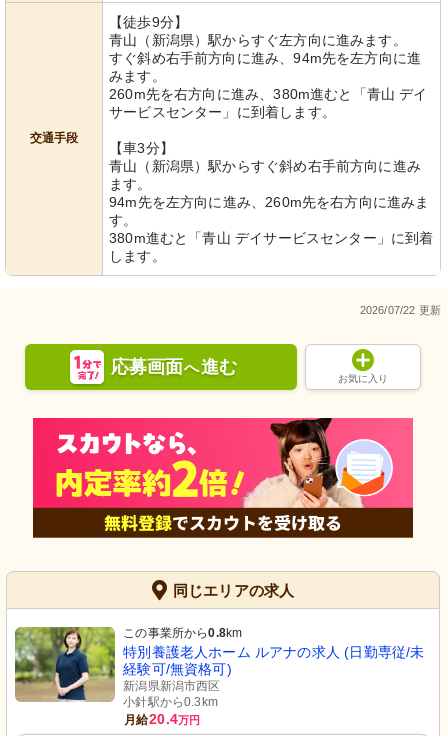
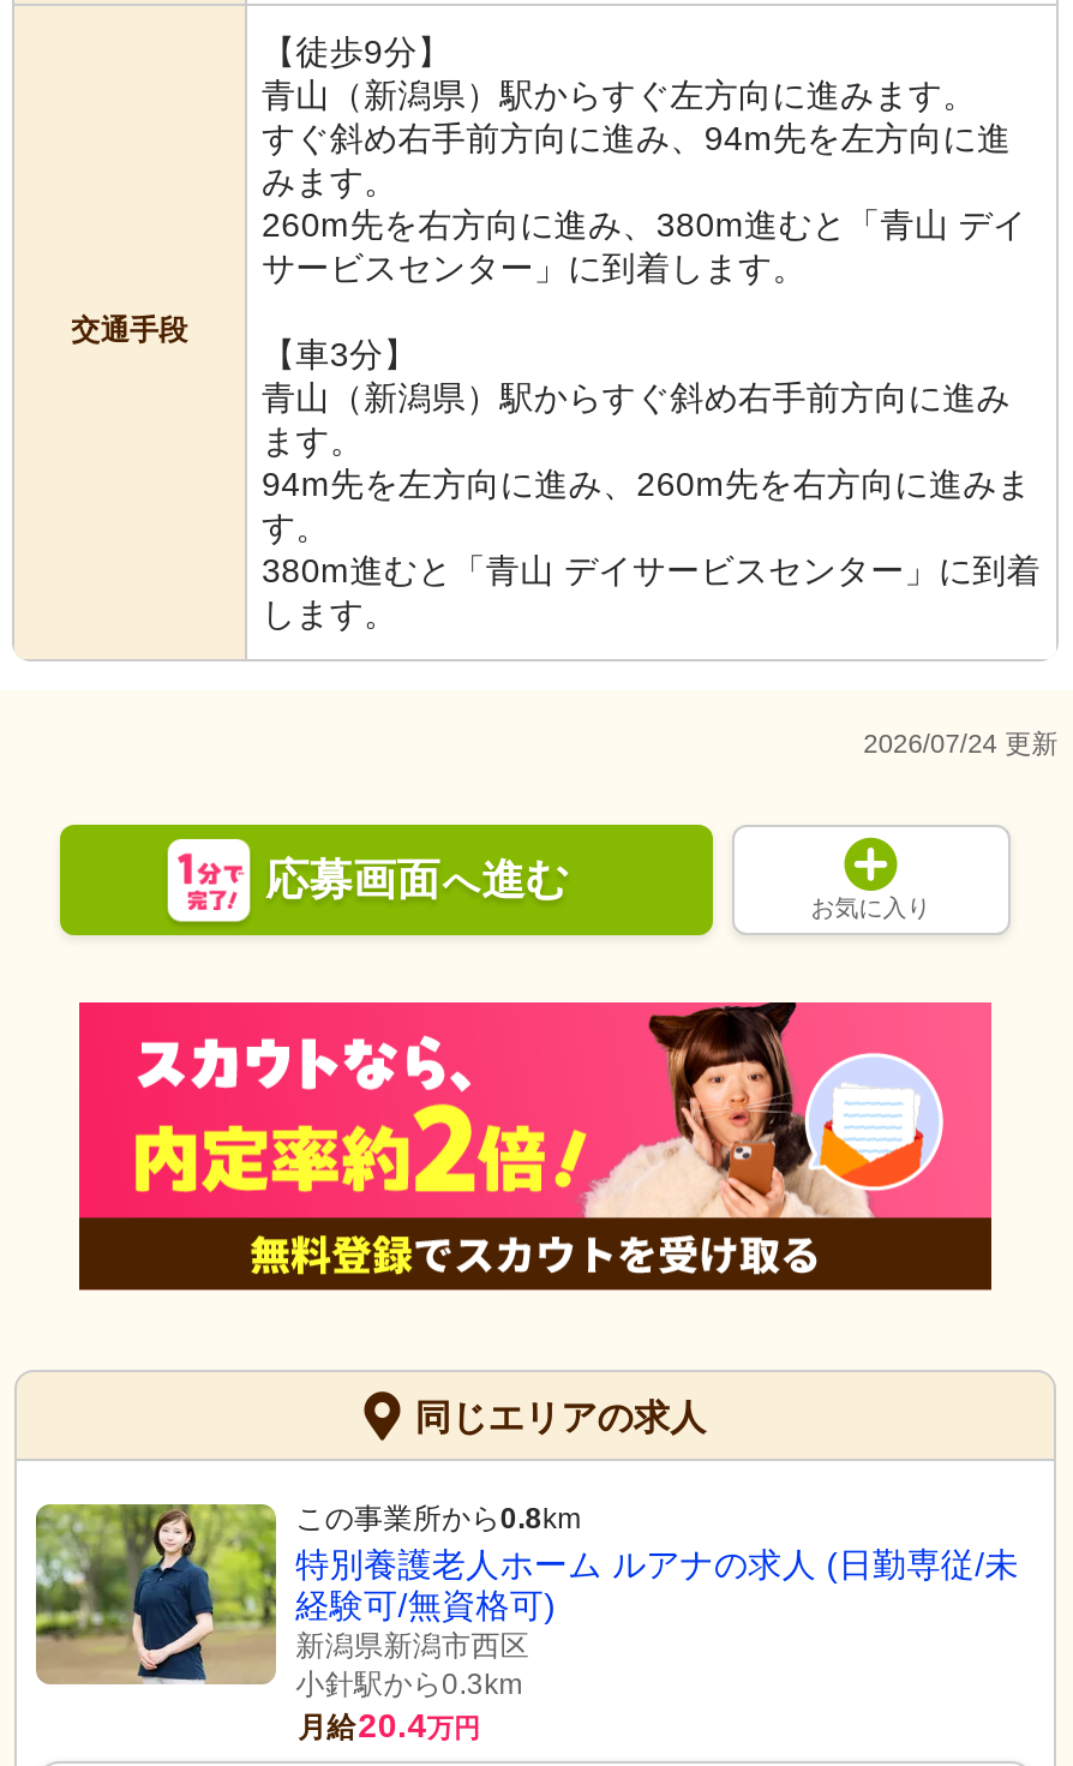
[360,304,441,316] 2026/07/22 更新 -> [863,729,1059,758] 2026/07/24 更新

